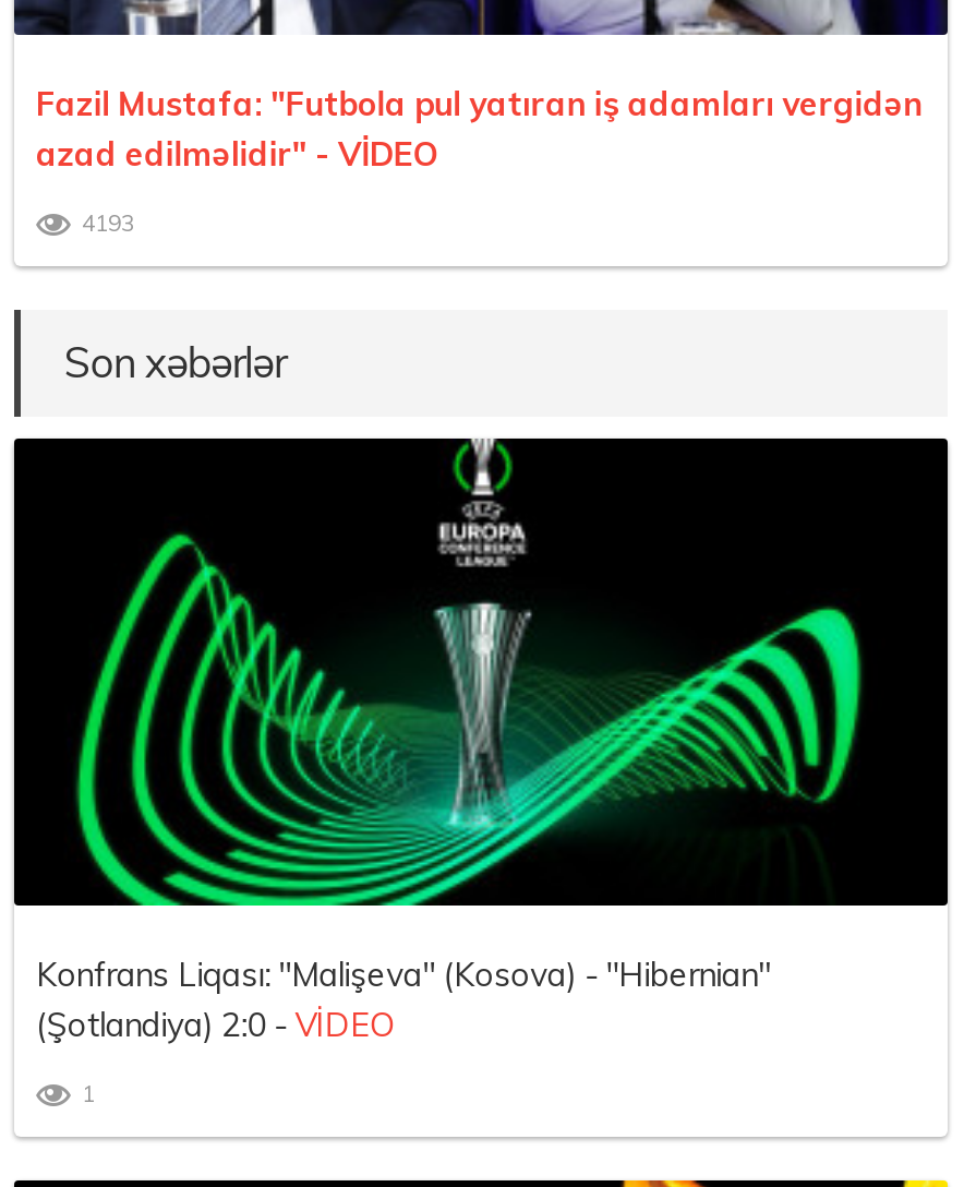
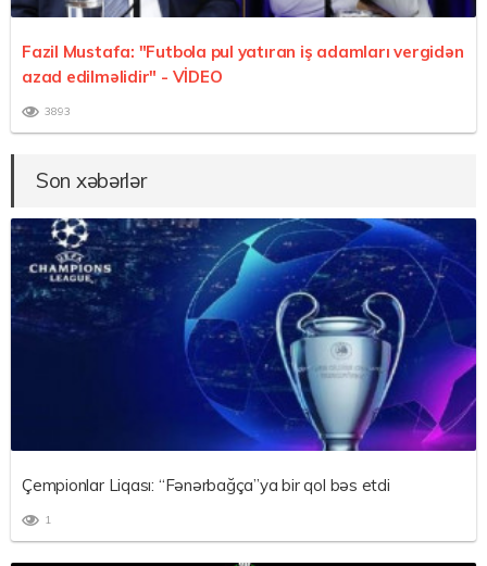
[82,210,134,238] 4193 -> [45,105,71,119] 3893
[12,436,950,1045] [image] | Konfrans Liqası: "Malişeva" (Kosova) - "Hibernian" | (Şotlandiya) 2:0 - VİDEO -> [10,217,477,495] [image] | Çempionlar Liqası: “Fənərbağça”ya bir qol bəs etdi

